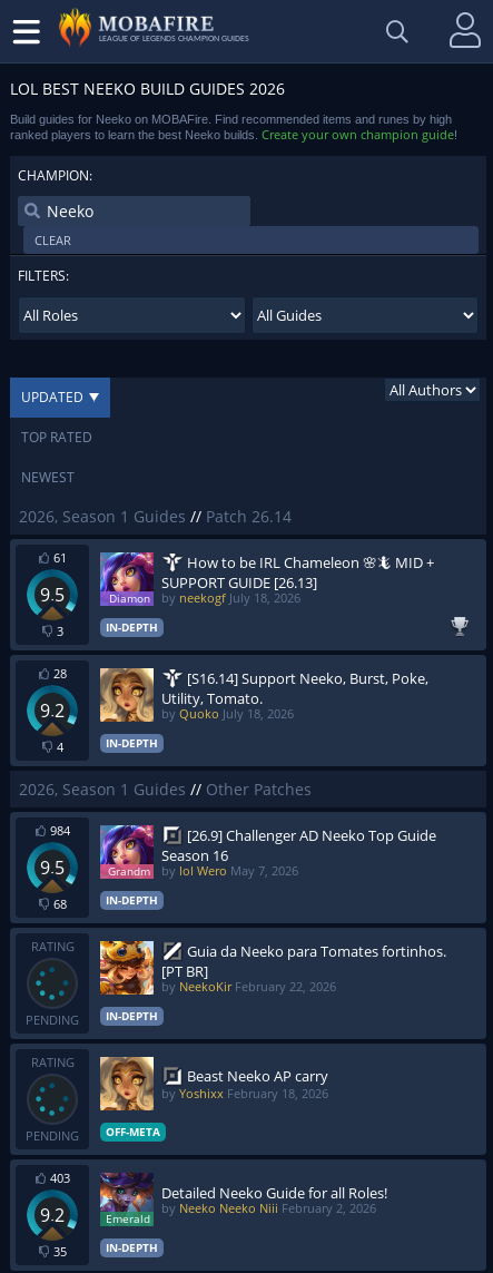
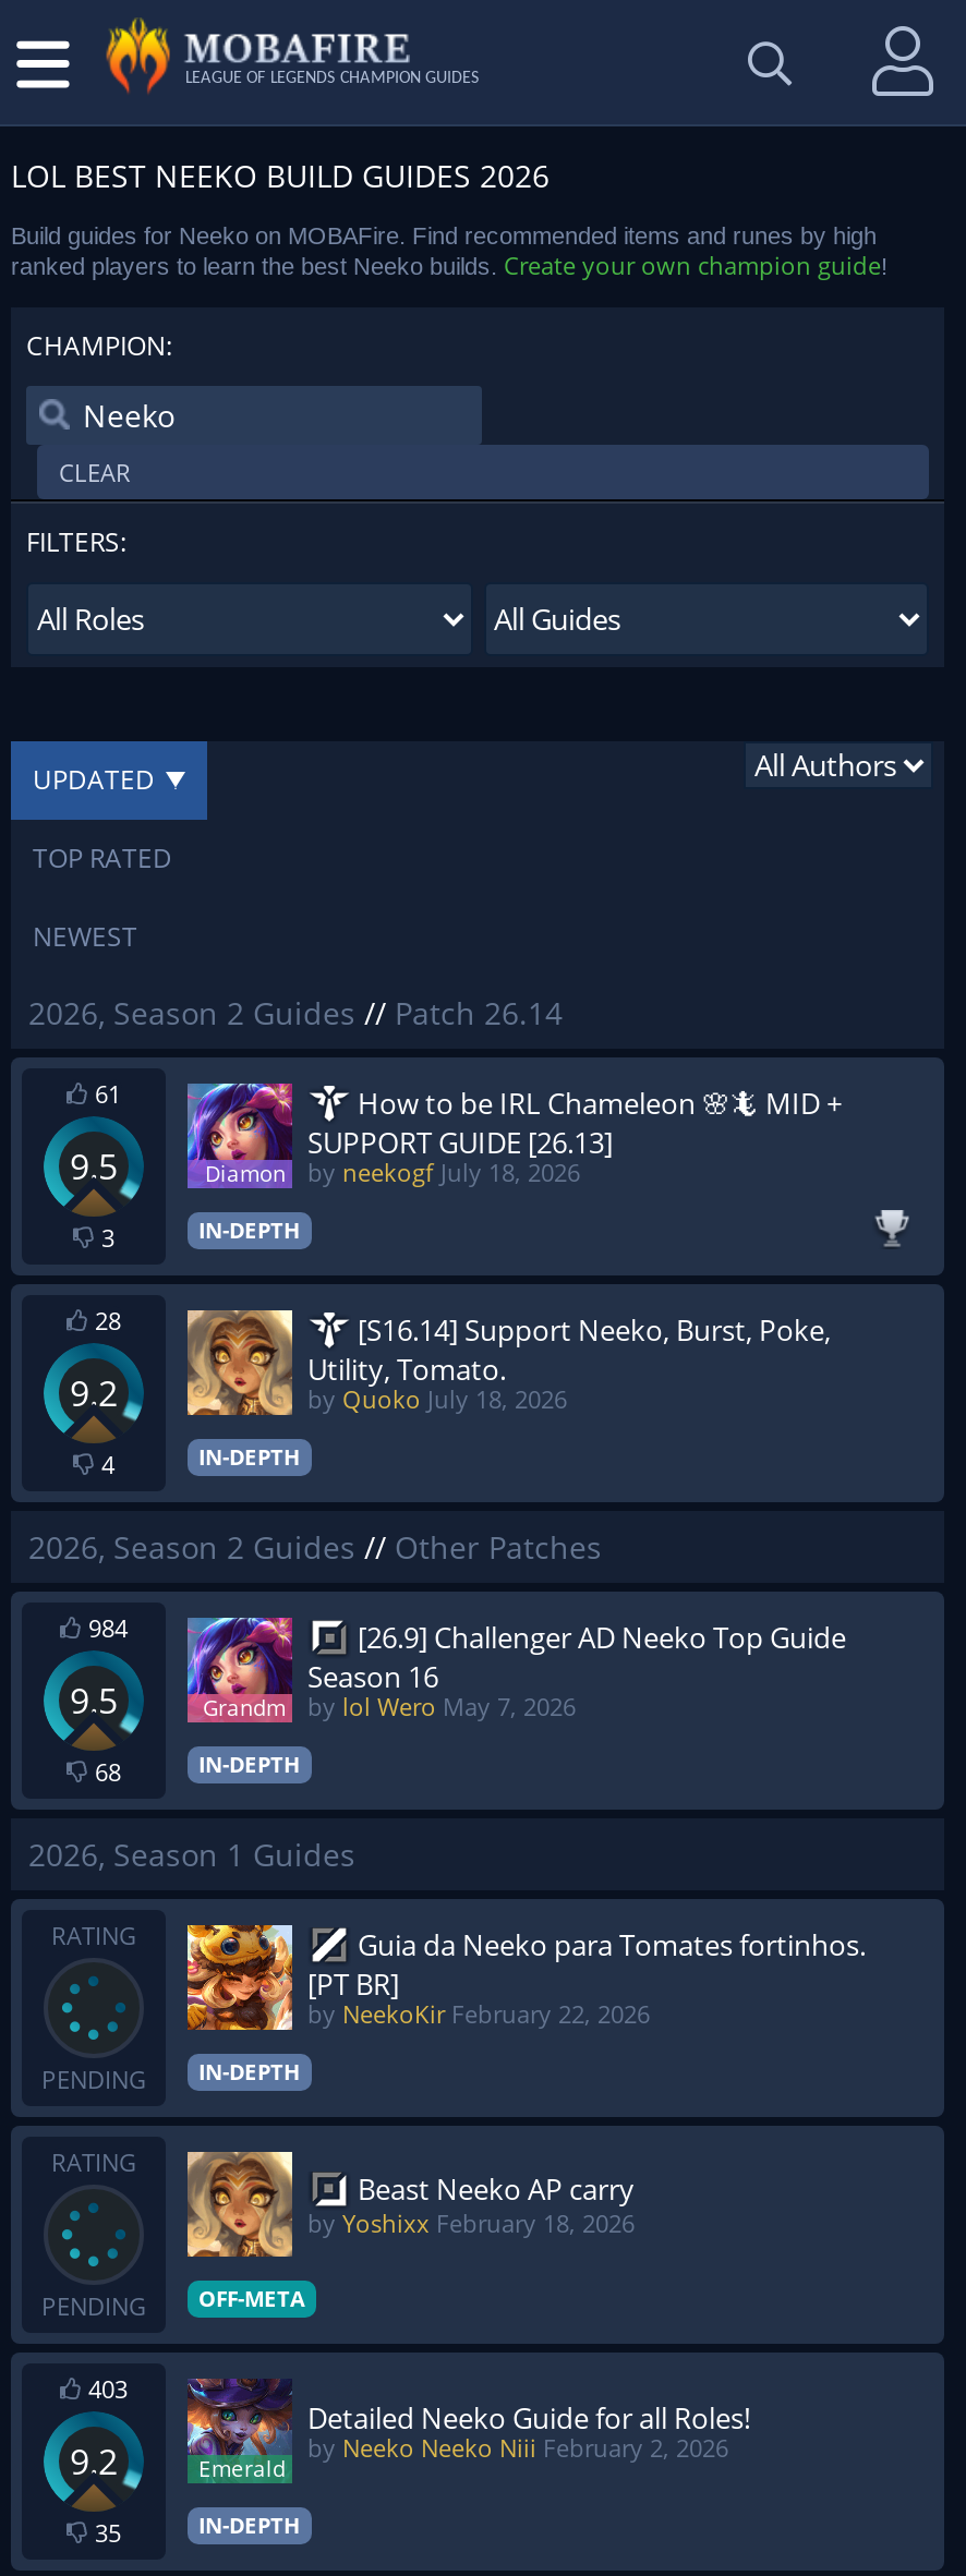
[19,506,292,527] 2026, Season 1 Guides // Patch 26.14 -> [28,992,563,1033] 2026, Season 2 Guides // Patch 26.14
[19,779,312,800] 2026, Season 1 Guides // Other Patches -> [28,1526,602,1568] 2026, Season 2 Guides // Other Patches
none -> [28,1834,355,1875] 2026, Season 1 Guides

